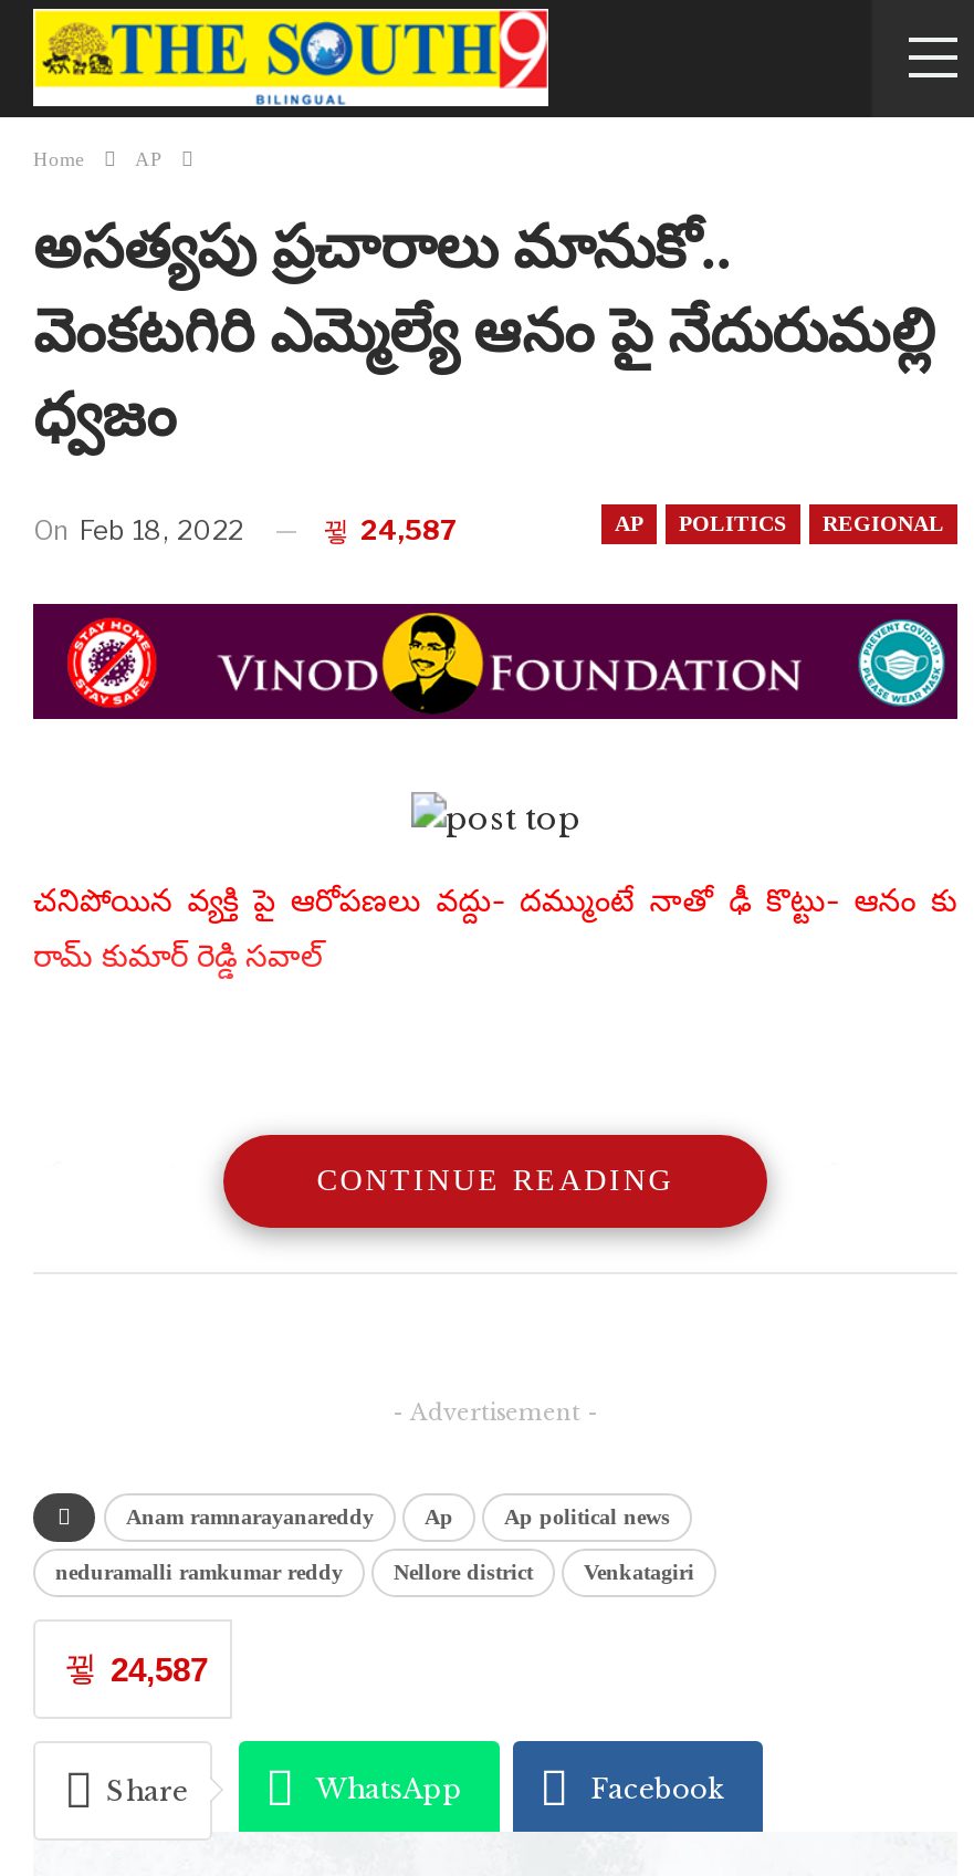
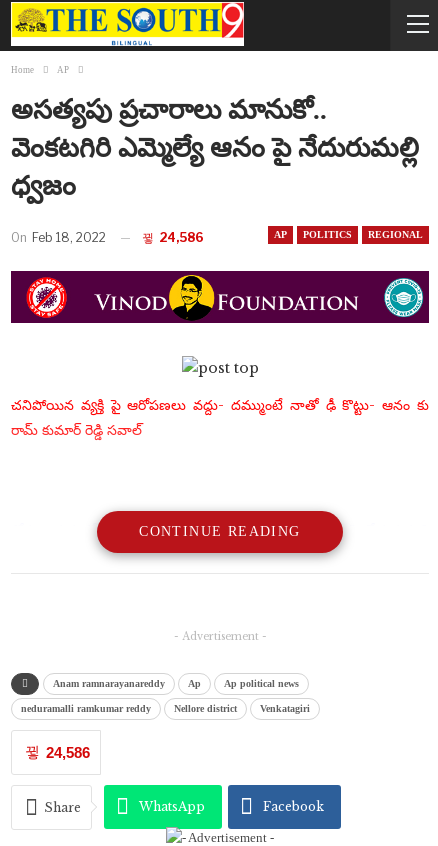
[356,513,455,546] 24,587 -> [157,230,204,245] 24,586
[111,1650,208,1687] 24,587 -> [46,744,90,761] 24,586

